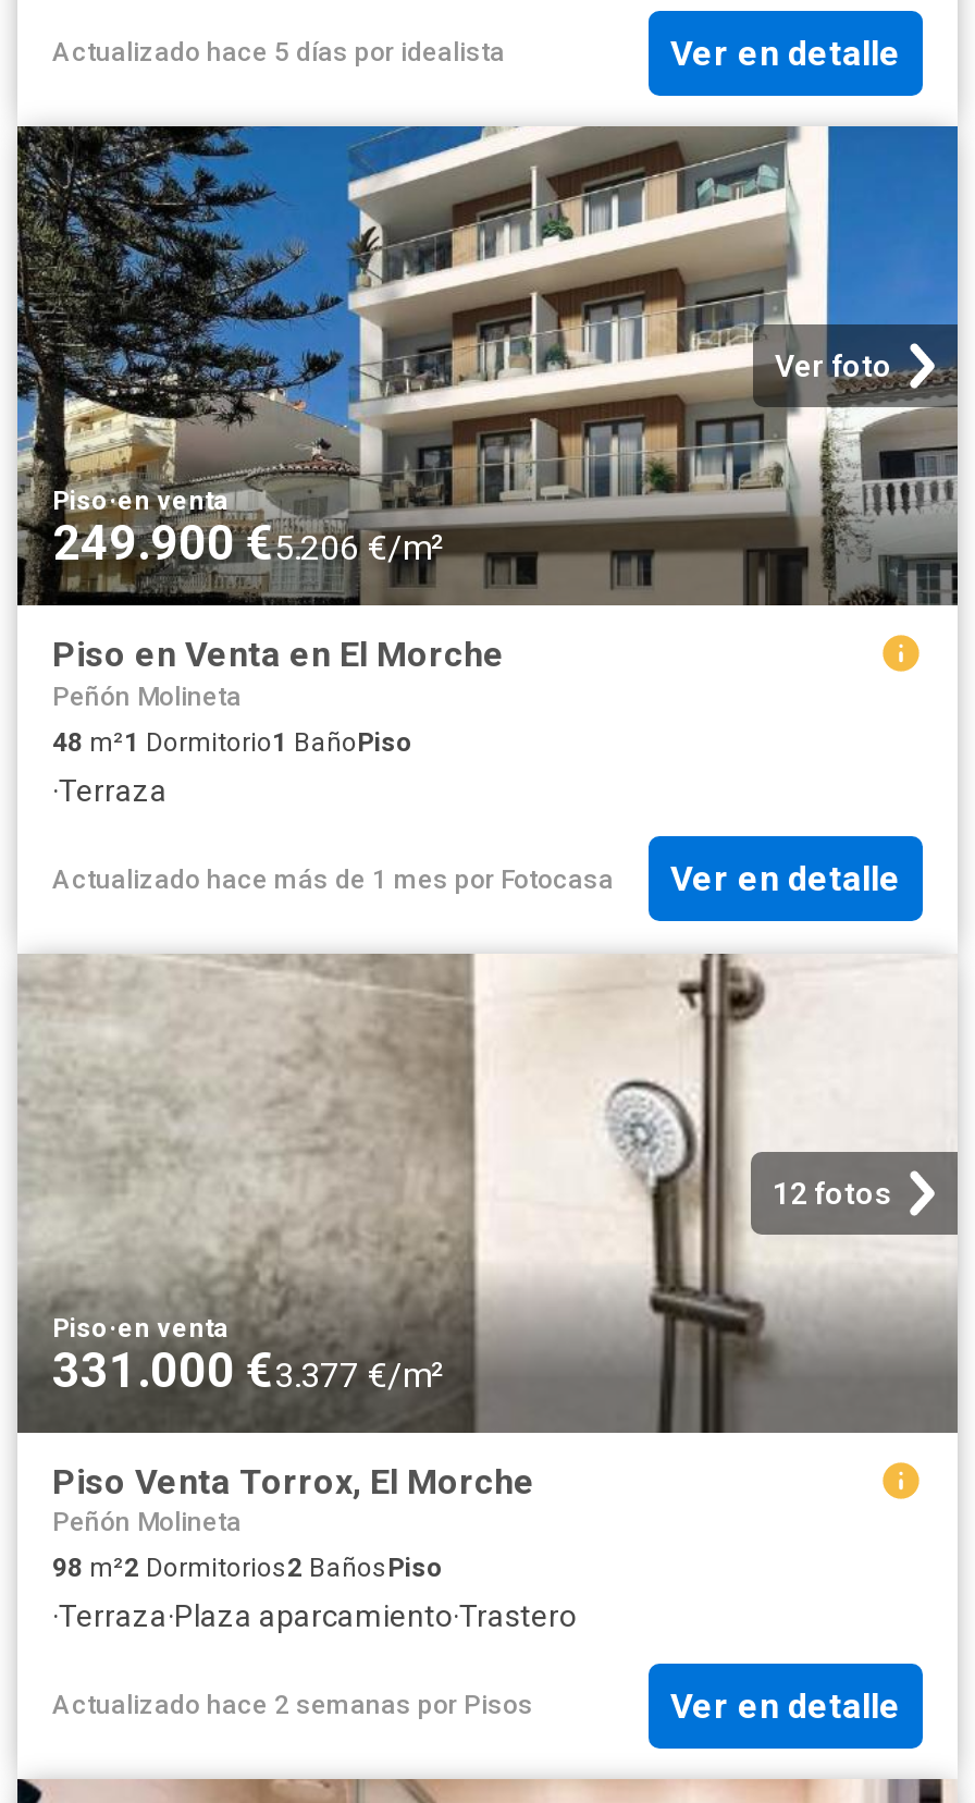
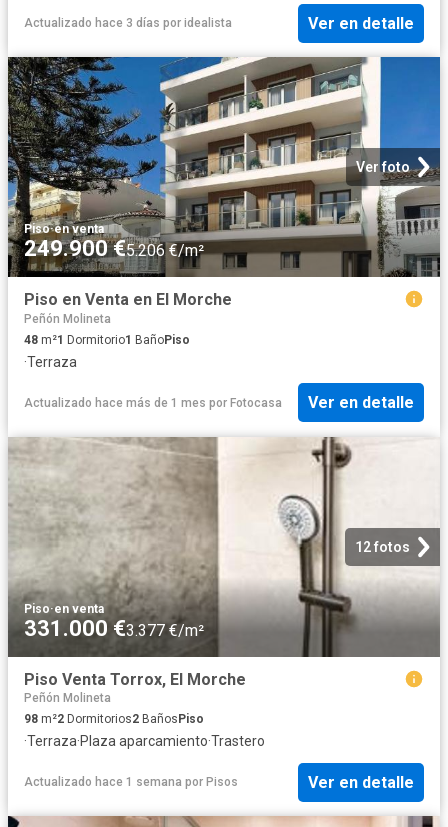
[52,37,505,68] Actualizado hace 5 días por idealista -> [24,16,232,30] Actualizado hace 3 días por idealista
[52,1690,533,1721] Actualizado hace 2 semanas por Pisos -> [24,775,238,789] Actualizado hace 1 semana por Pisos

